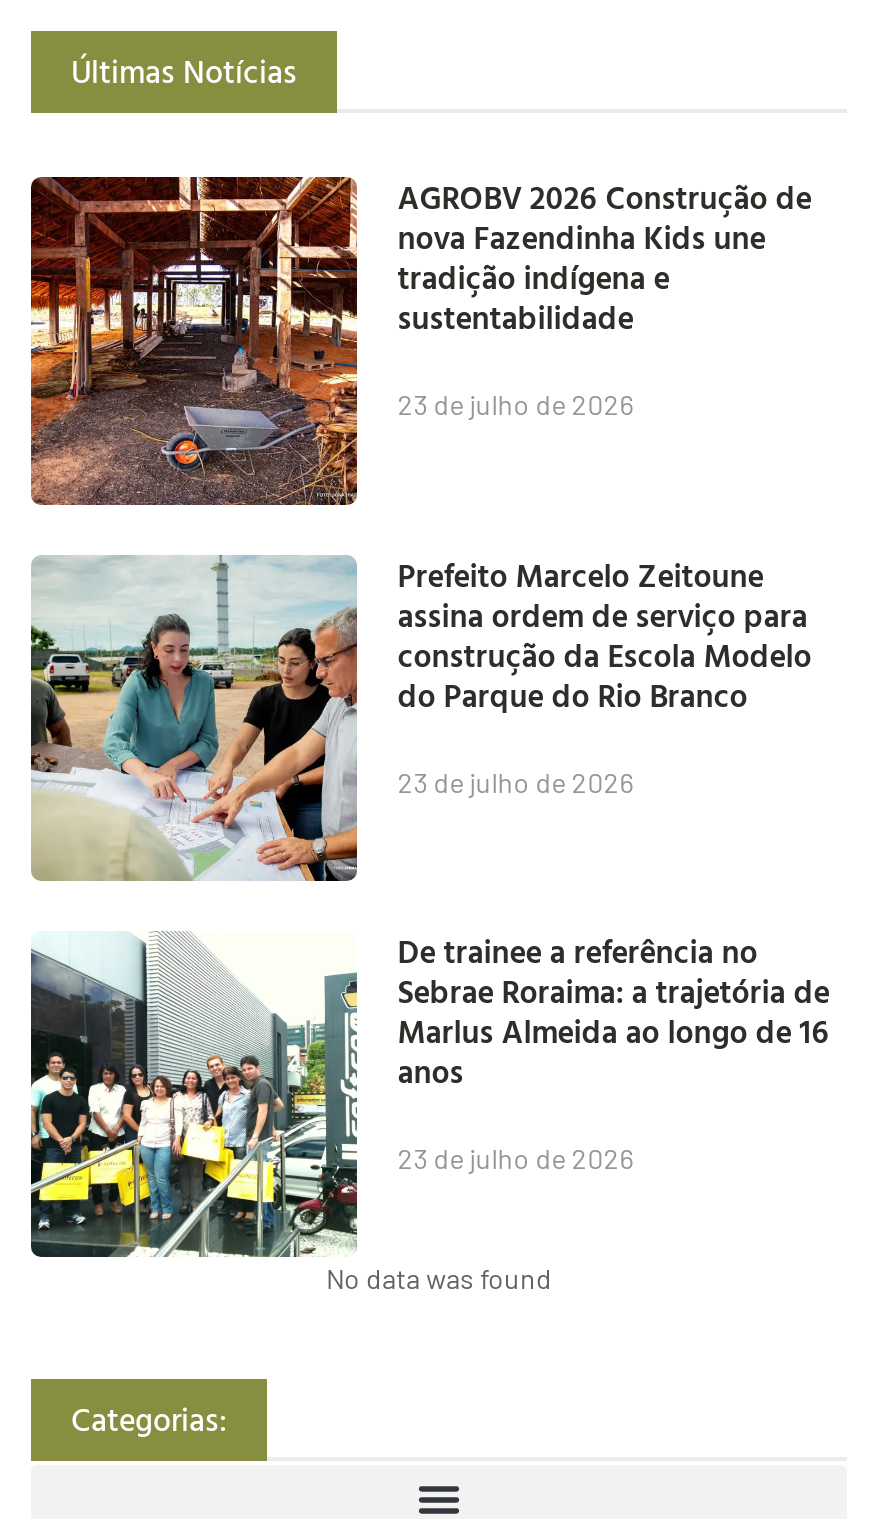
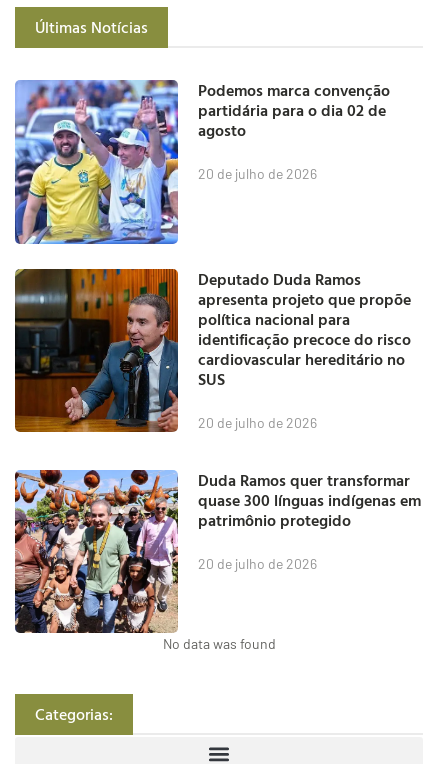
[29,174,811,507] [image] | AGROBV 2026 Construção de | nova Fazendinha Kids une | tradição indígena e | sustentabilidade -> [14,78,390,245] [image] | Podemos marca convenção | partidária para o dia 02 de | agosto
[397,388,633,422] 23 de julho de 2026 -> [198,165,317,182] 20 de julho de 2026
[29,550,811,883] [image] | Prefeito Marcelo Zeitoune | assina ordem de serviço para | construção da Escola Modelo | do Parque do Rio Branco -> [15,266,411,433] [image] | Deputado Duda Ramos | apresenta projeto que propõe | política nacional para | identificação precoce do risco | cardiovascular hereditário no | SUS
[397,764,633,798] 23 de julho de 2026 -> [198,413,317,430] 20 de julho de 2026
[29,926,829,1259] [image] | De trainee a referência no | Sebrae Roraima: a trajetória de | Marlus Almeida ao longo de 16 | anos -> [14,467,421,634] [image] | Duda Ramos quer transformar | quase 300 línguas indígenas em | patrimônio protegido
[397,1140,633,1174] 23 de julho de 2026 -> [198,554,317,571] 20 de julho de 2026

